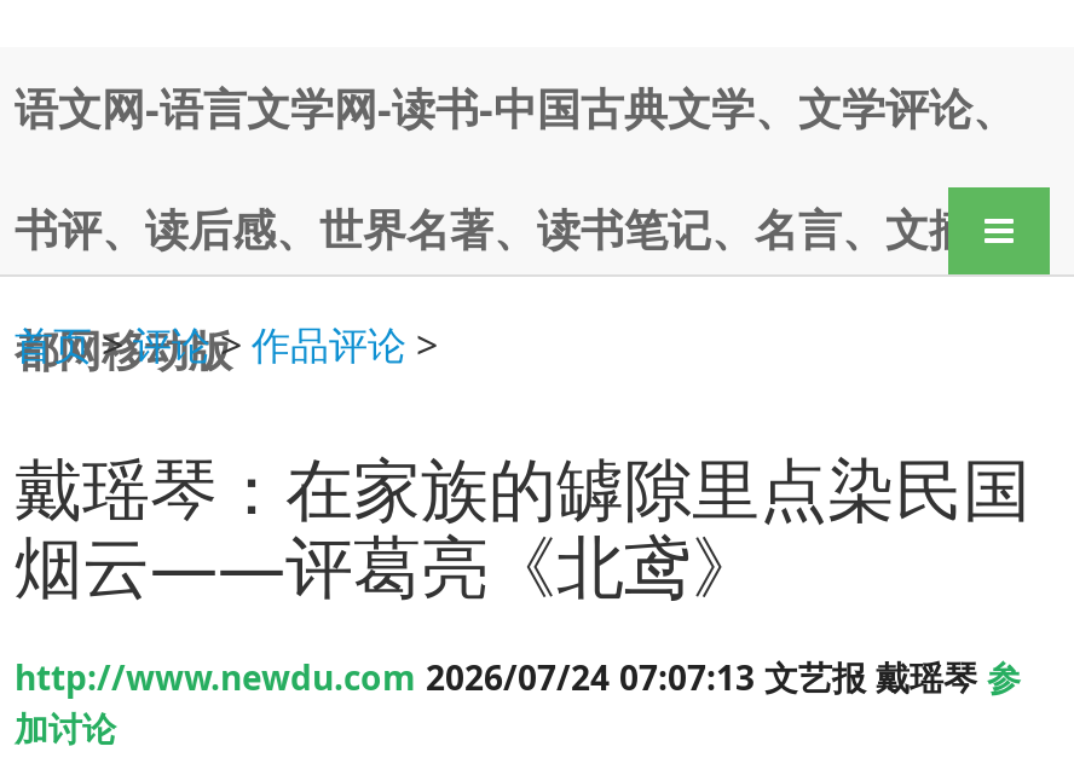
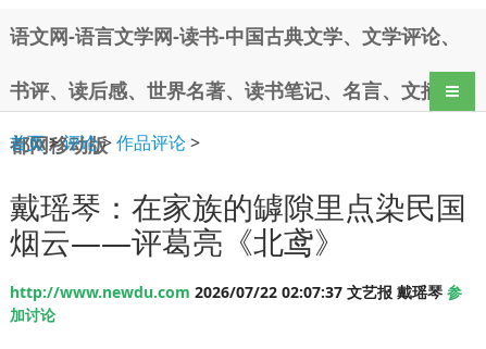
[15,653,1021,699] http://www.newdu.com 2026/07/24 07:07:13 文艺报 戴瑶琴参 -> [10,281,462,302] http://www.newdu.com 2026/07/22 02:07:37 文艺报 戴瑶琴参

